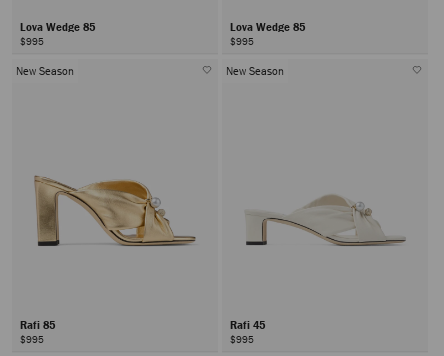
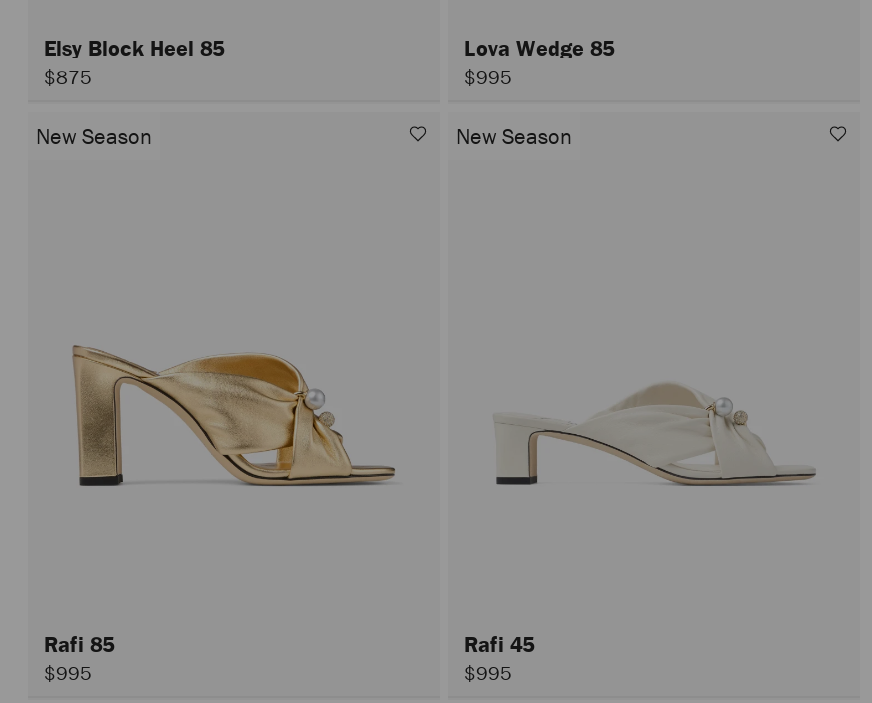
[20,19,98,48] Lova Wedge 85 | $995 -> [44,32,230,90] Elsy Block Heel 85 | $875

